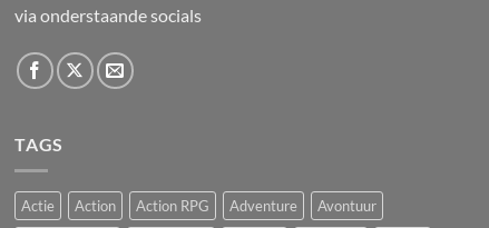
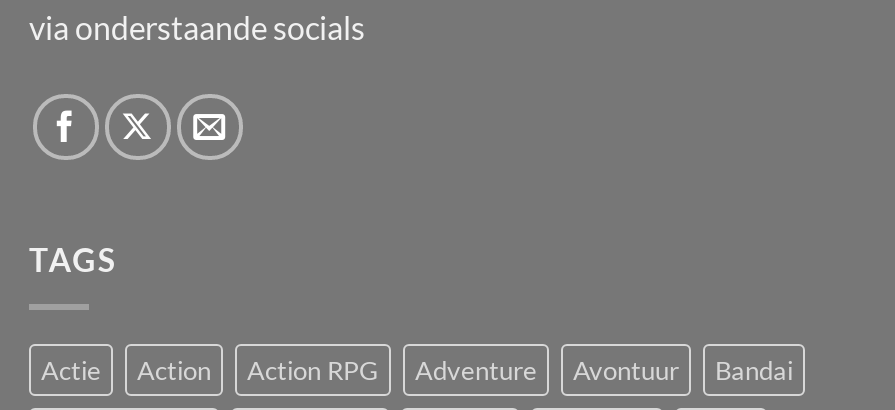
none -> [715,355,793,387] Bandai

